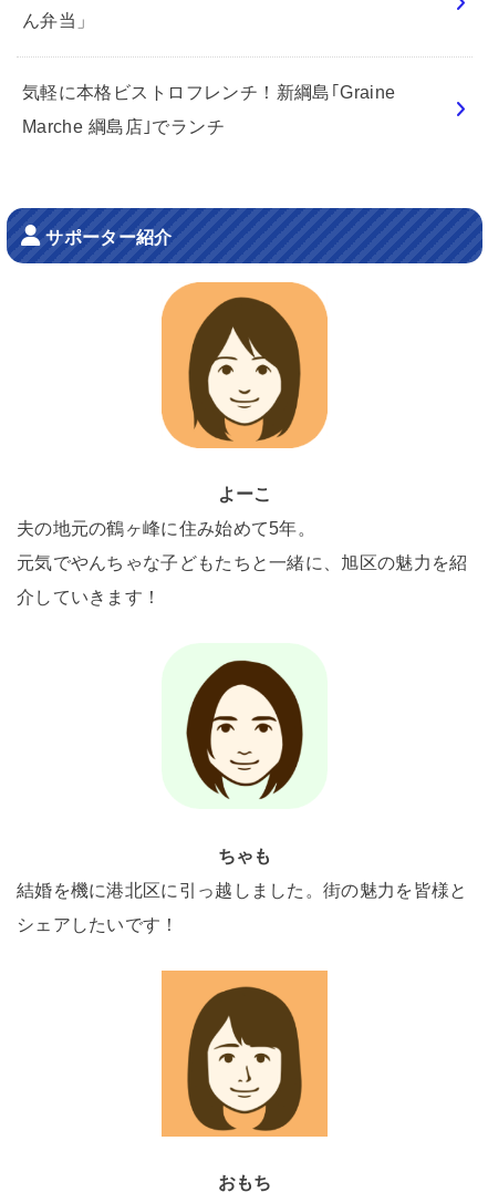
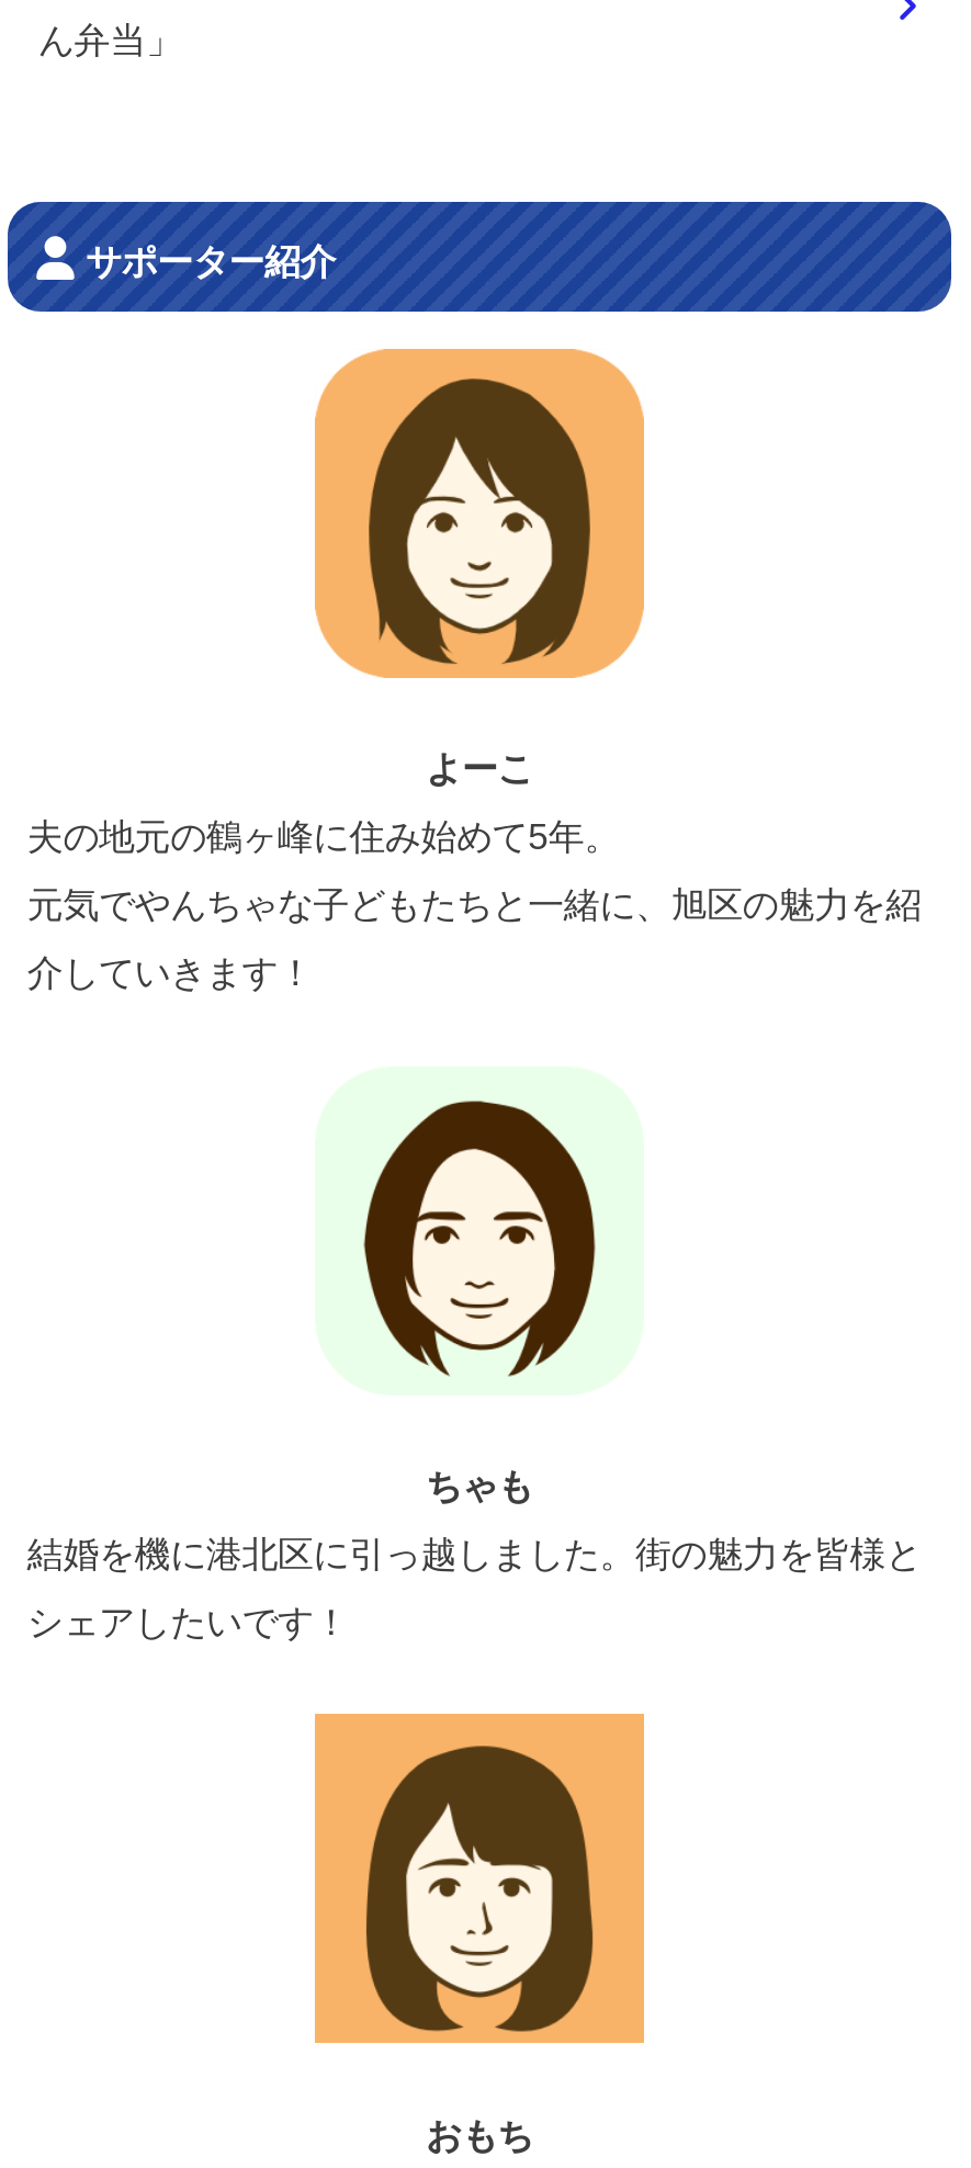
[22,82,396,136] 気軽に本格ビストロフレンチ！新綱島｢Graine | Marche 綱島店｣でランチ -> none

